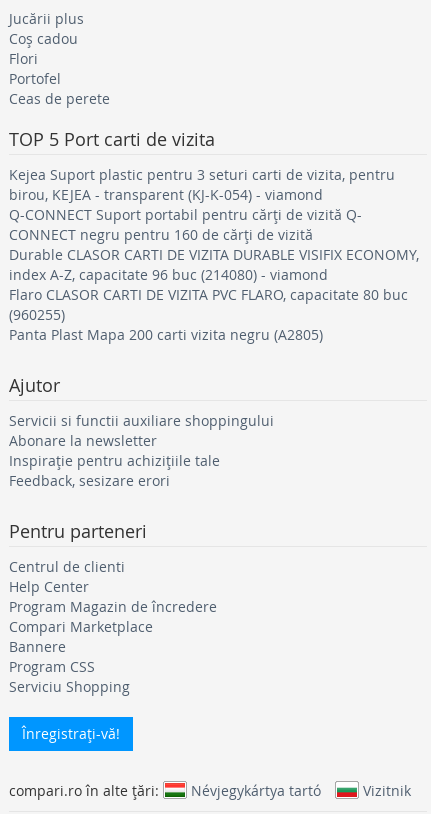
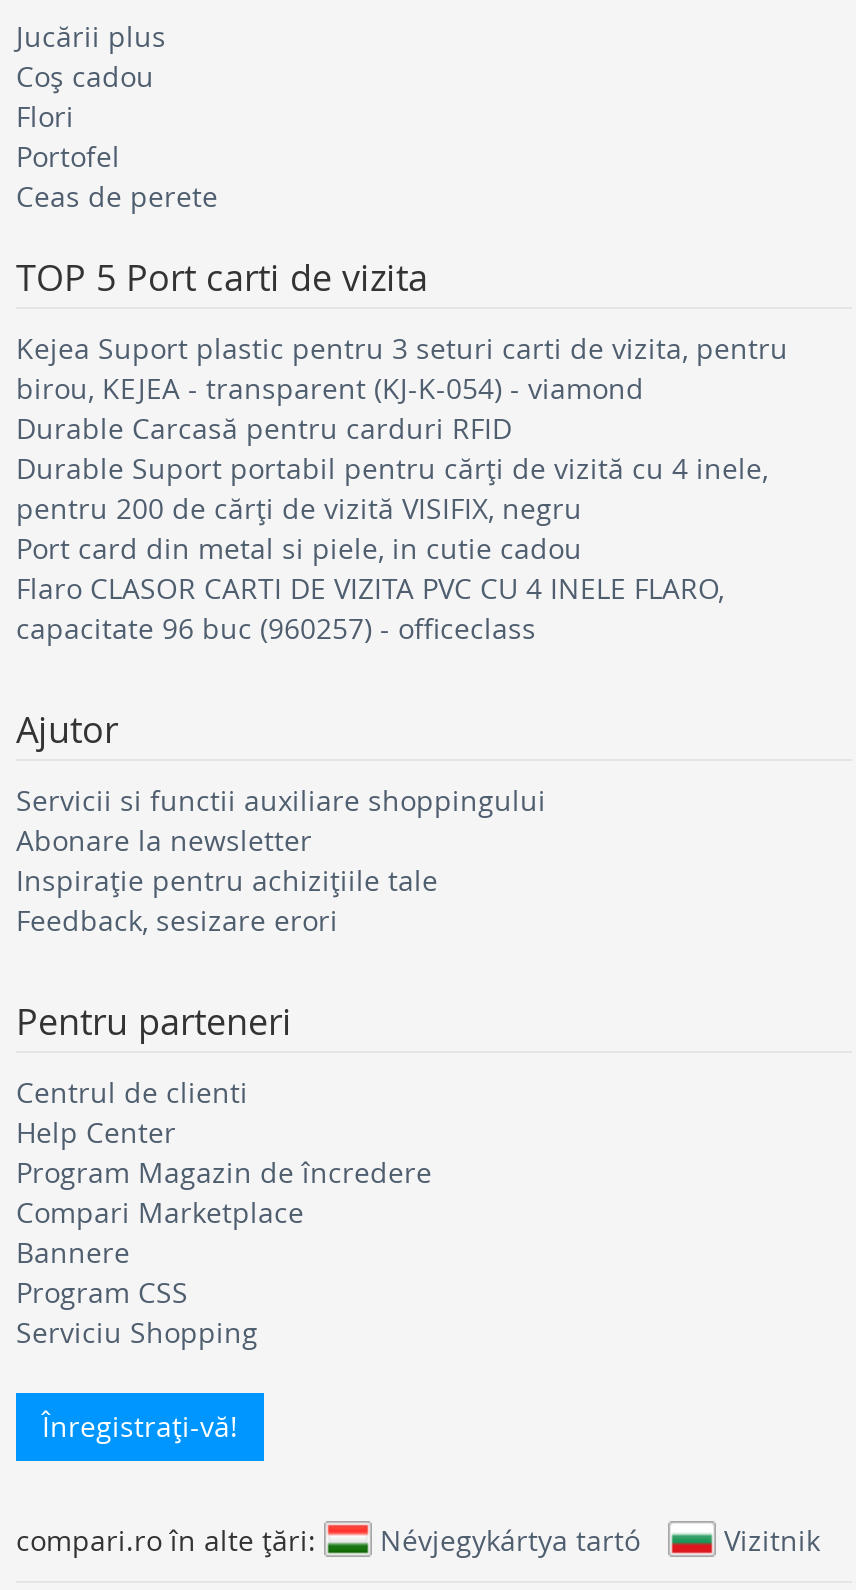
[9,204,419,343] Q-CONNECT Suport portabil pentru cărți de vizită Q- | CONNECT negru pentru 160 de cărți de vizită | Durable CLASOR CARTI DE VIZITA DURABLE VISIFIX ECONOMY, | index A-Z, capacitate 96 buc (214080) - viamond | Flaro CLASOR CARTI DE VIZITA PVC FLARO, capacitate 80 buc | (960255) | Panta Plast Mapa 200 carti vizita negru (A2805) -> [16,408,768,646] Durable Carcasă pentru carduri RFID | Durable Suport portabil pentru cărți de vizită cu 4 inele, | pentru 200 de cărți de vizită VISIFIX, negru | Port card din metal si piele, in cutie cadou | Flaro CLASOR CARTI DE VIZITA PVC CU 4 INELE FLARO, | capacitate 96 buc (960257) - officeclass

